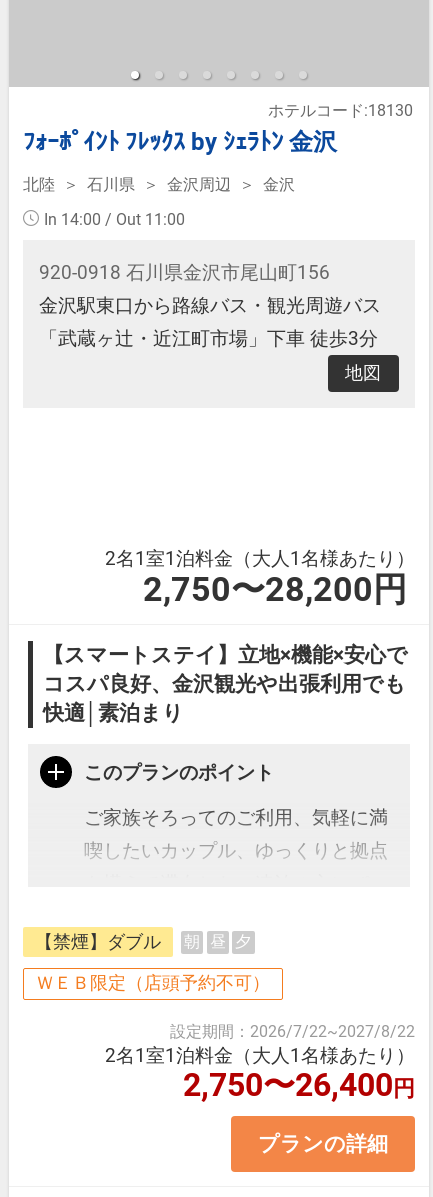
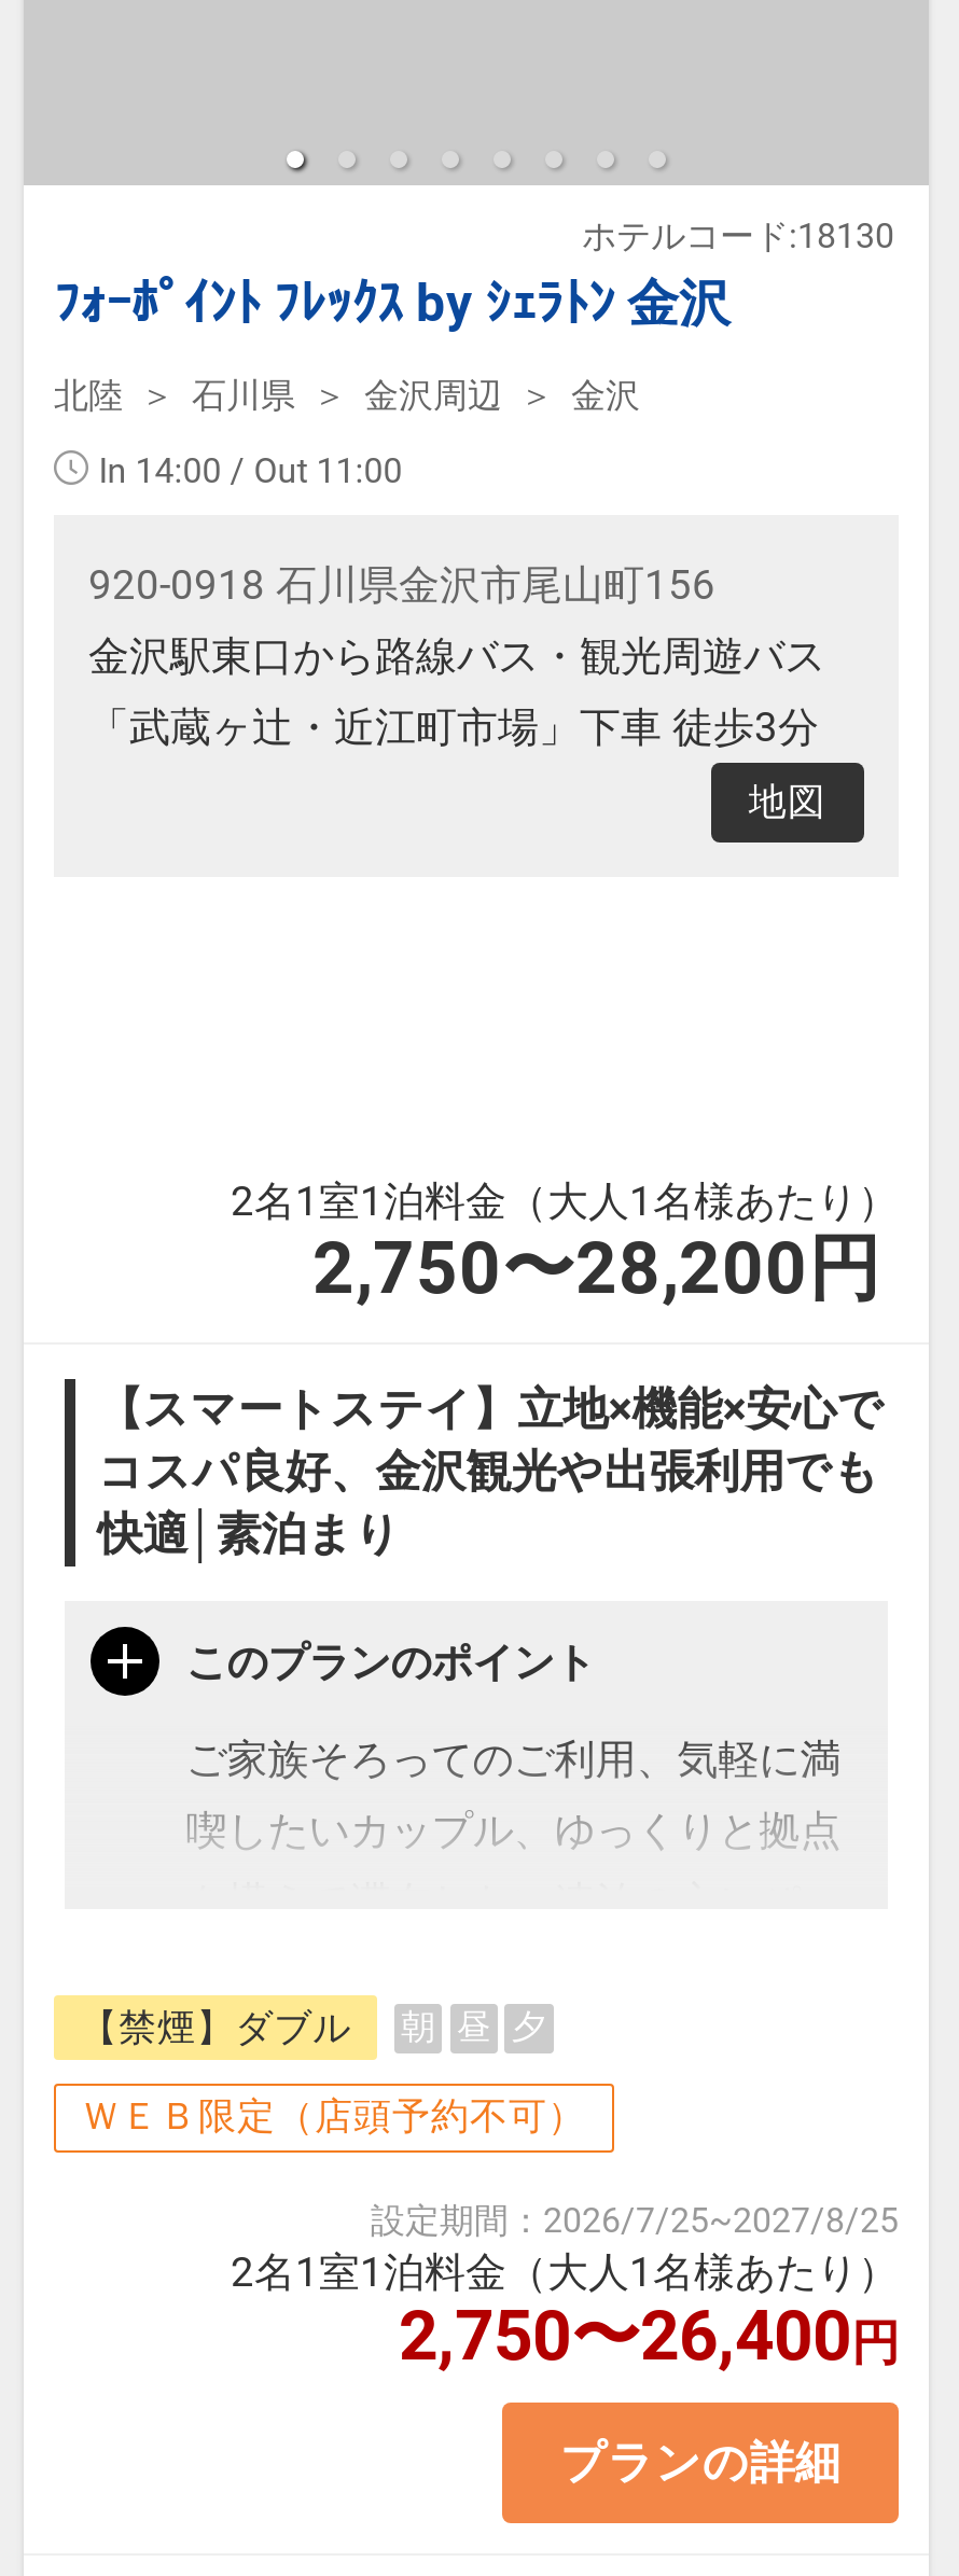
[170,1022,415,1041] 設定期間：2026/7/22~2027/8/22 -> [371,2200,899,2241] 設定期間：2026/7/25~2027/8/25

